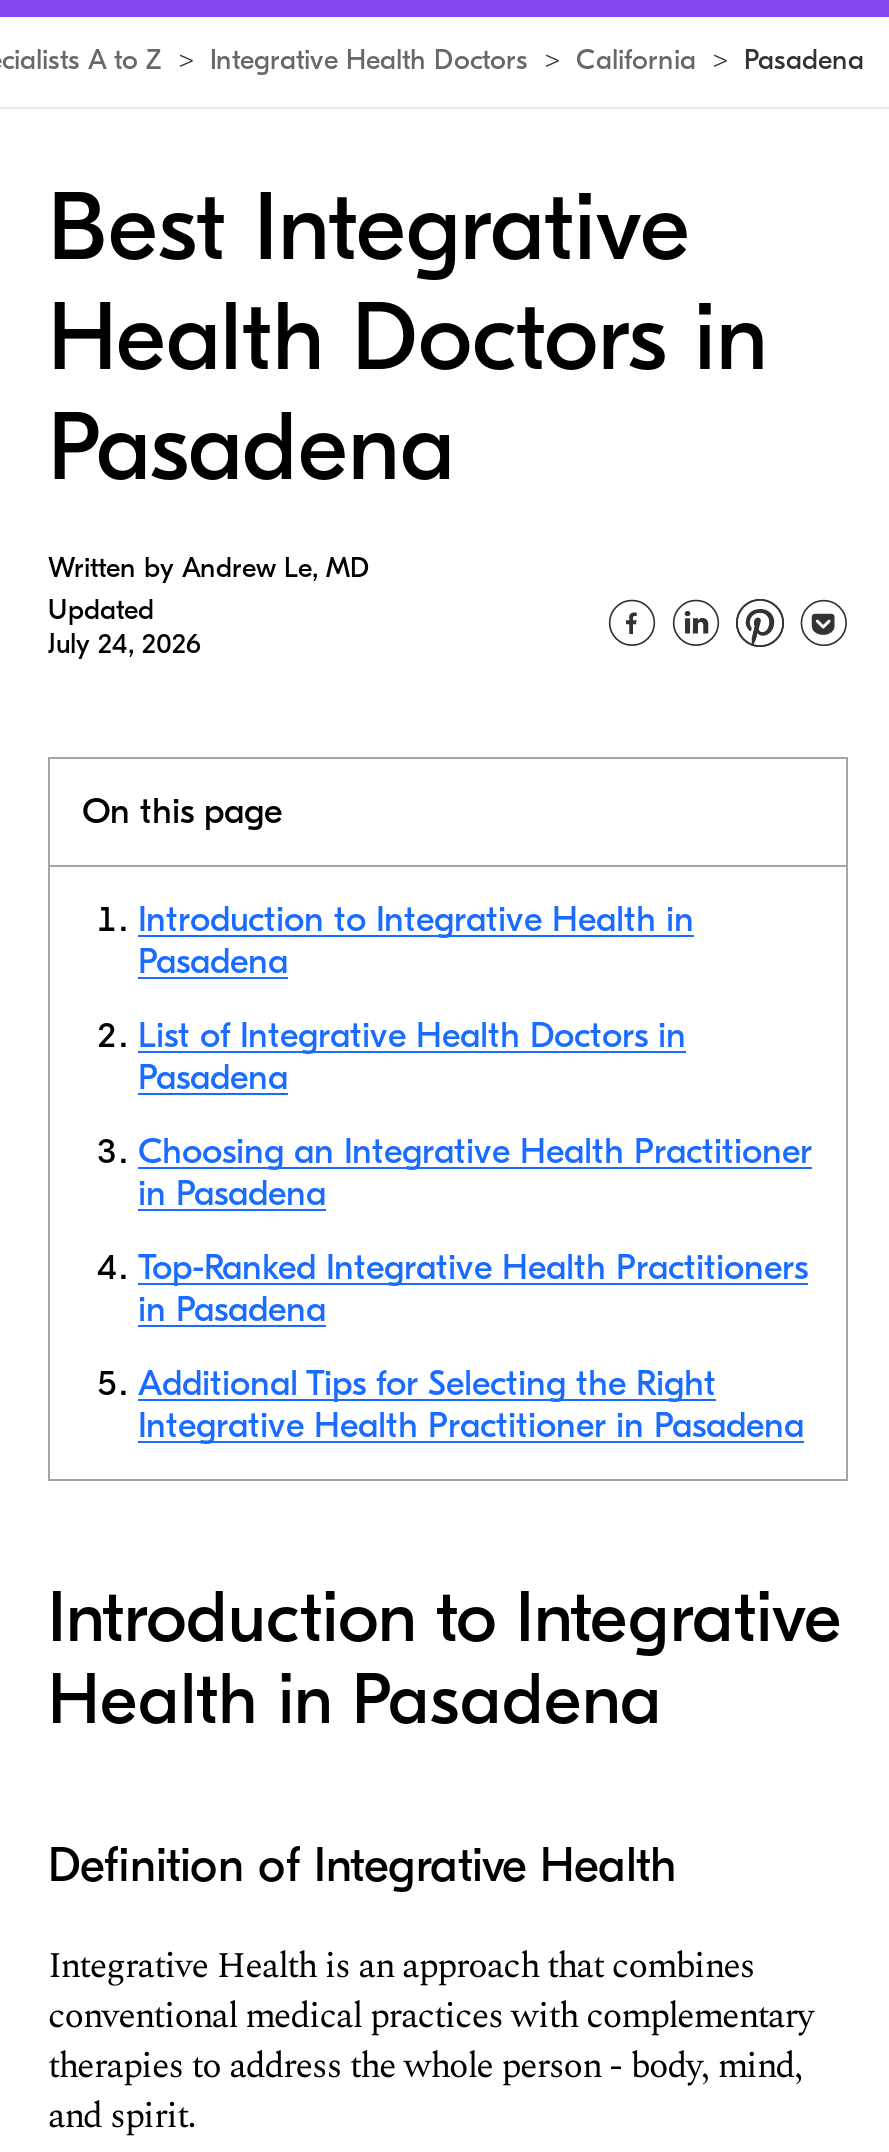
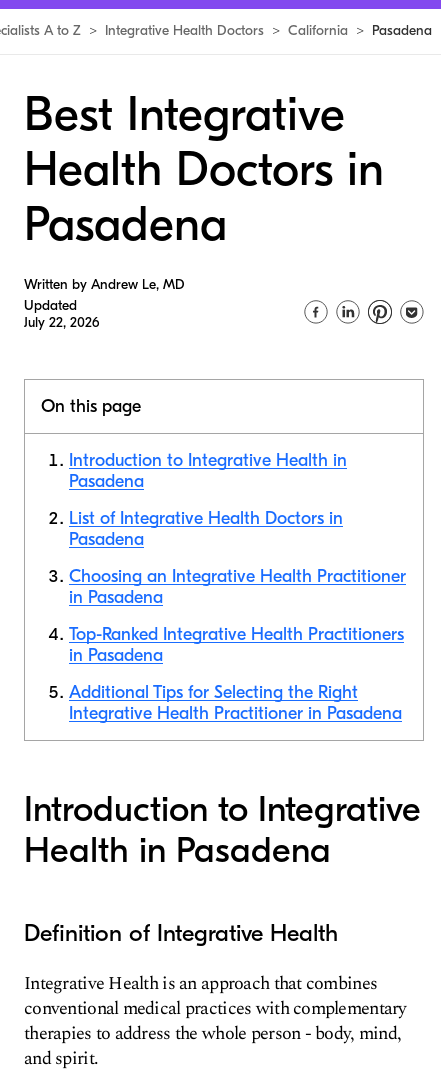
[48,627,200,661] July 24, 2026 -> [24,314,99,331] July 22, 2026

